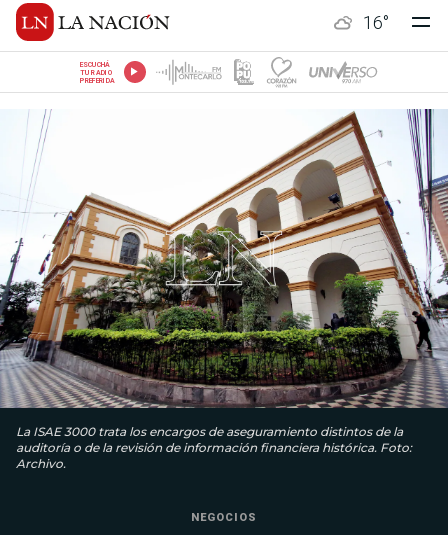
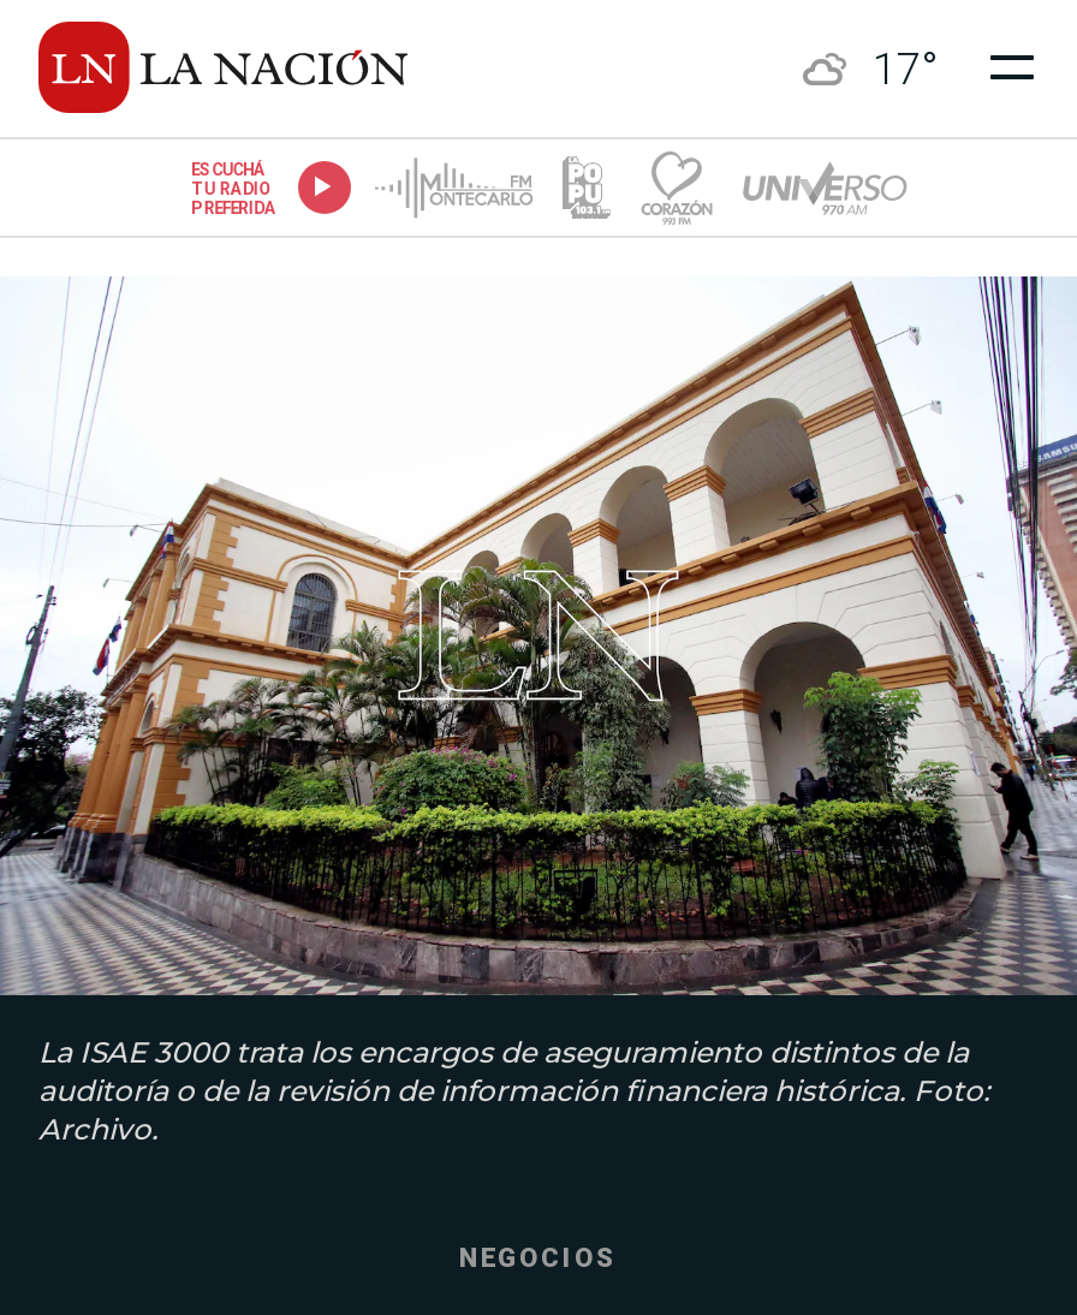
[363,12,389,33] 16° -> [873,43,935,94] 17°

